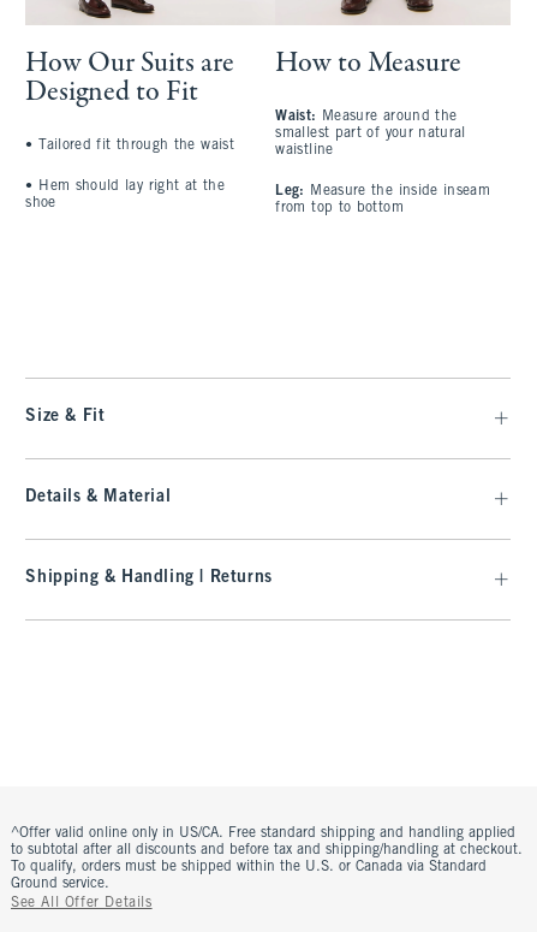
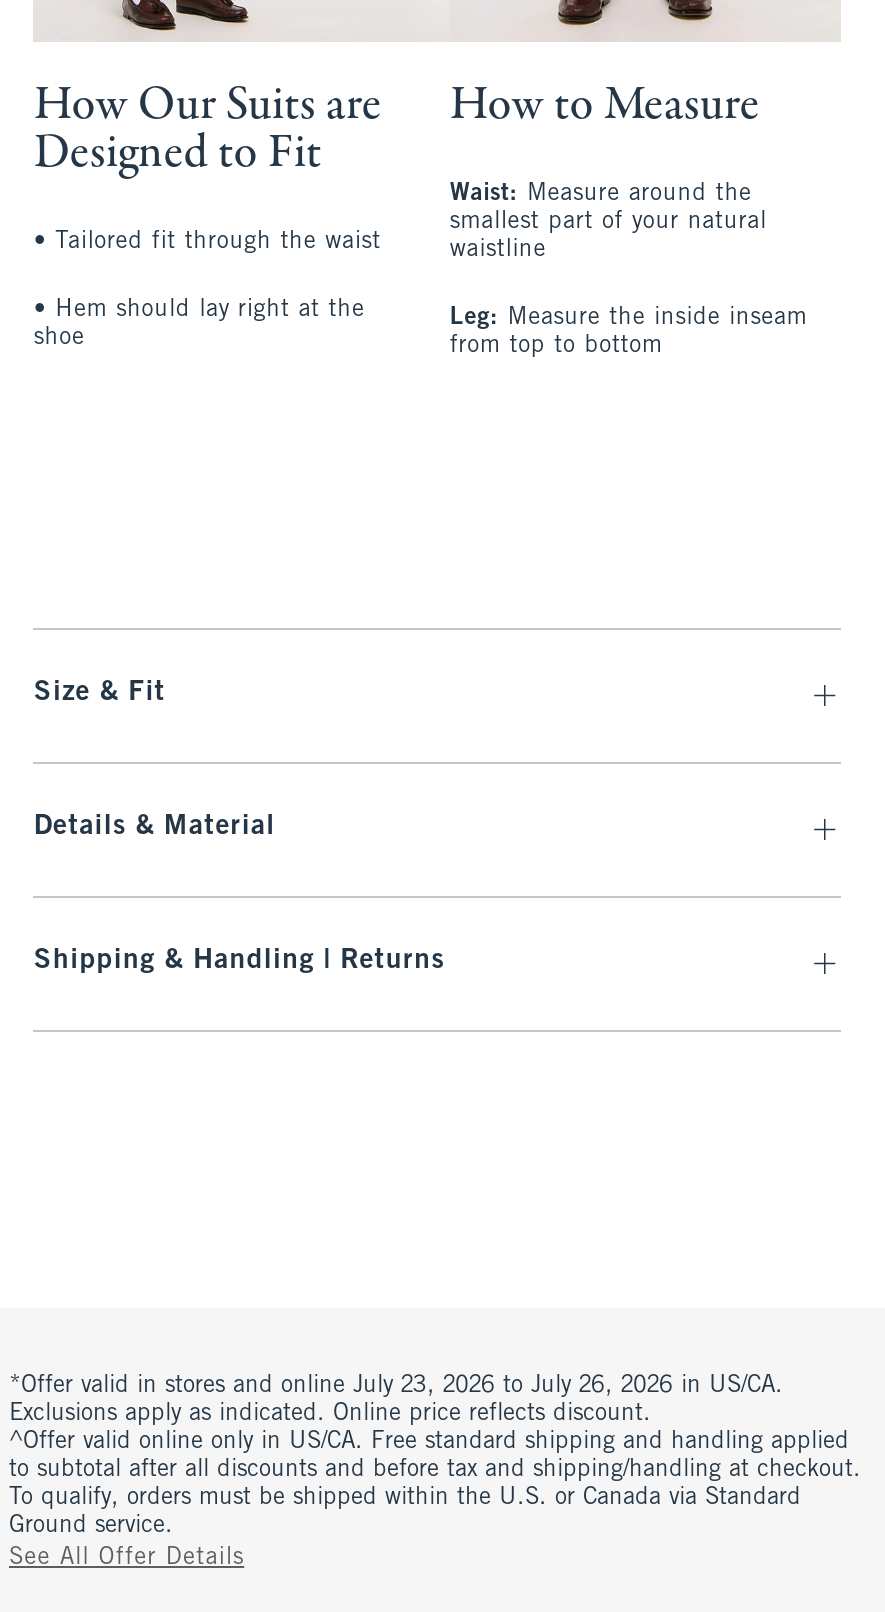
none -> [9,1374,783,1426] *Offer valid in stores and online July 23, 2026 to July 26, 2026 in US/CA. | Exclusions apply as indicated. Online price reflects discount.

